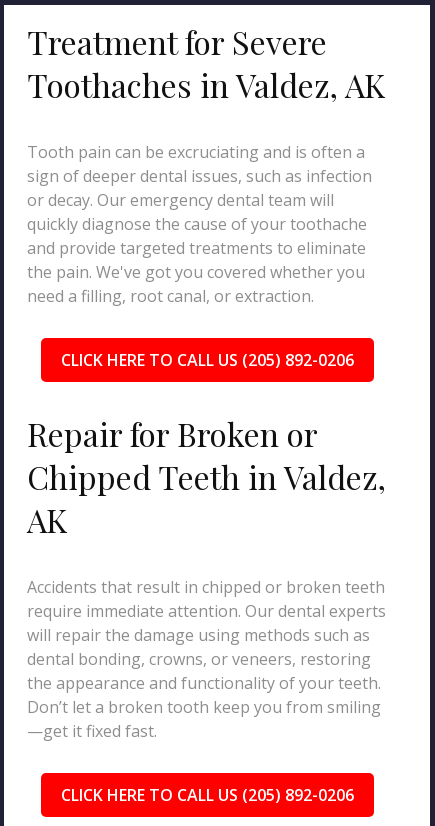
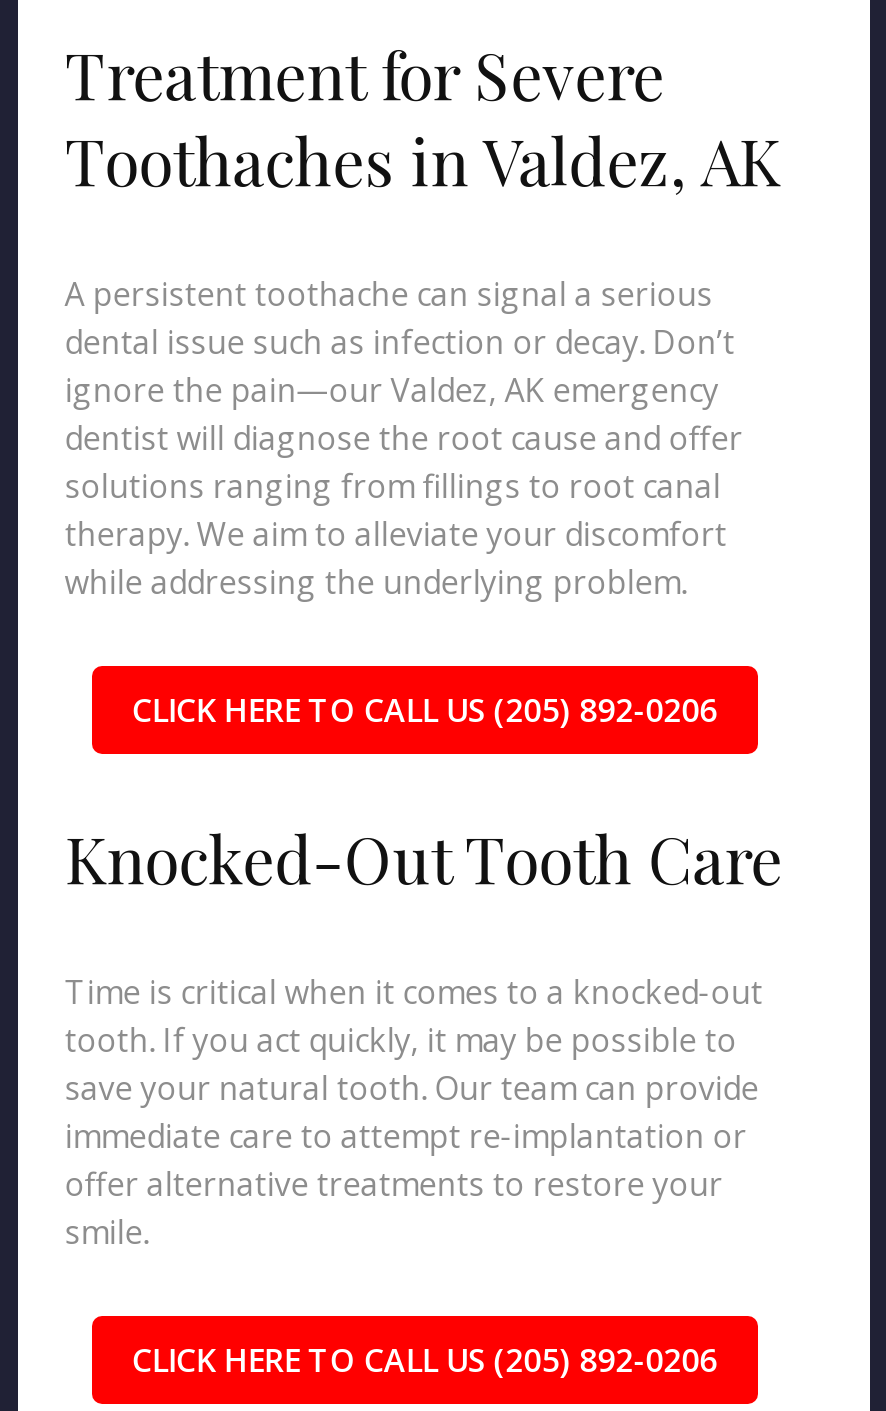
[27,141,372,307] Tooth pain can be excruciating and is often a | sign of deeper dental issues, such as infection | or decay. Our emergency dental team will | quickly diagnose the cause of your toothache | and provide targeted treatments to eliminate | the pain. We've got you covered whether you | need a filling, root canal, or extraction. -> [64,272,742,604] A persistent toothache can signal a serious | dental issue such as infection or decay. Don’t | ignore the pain—our Valdez, AK emergency | dentist will diagnose the root cause and offer | solutions ranging from fillings to root canal | therapy. We aim to alleviate your discomfort | while addressing the underlying problem.
[27,412,386,541] Repair for Broken or | Chipped Teeth in Valdez, | AK -> [64,814,782,900] Knocked-Out Tooth Care
[27,576,386,742] Accidents that result in chipped or broken teeth | require immediate attention. Our dental experts | will repair the damage using methods such as | dental bonding, crowns, or veneers, restoring | the appearance and functionality of your teeth. | Don’t let a broken tooth keep you from smiling | —get it fixed fast. -> [64,970,762,1254] Time is critical when it comes to a knocked-out | tooth. If you act quickly, it may be possible to | save your natural tooth. Our team can provide | immediate care to attempt re-implantation or | offer alternative treatments to restore your | smile.

